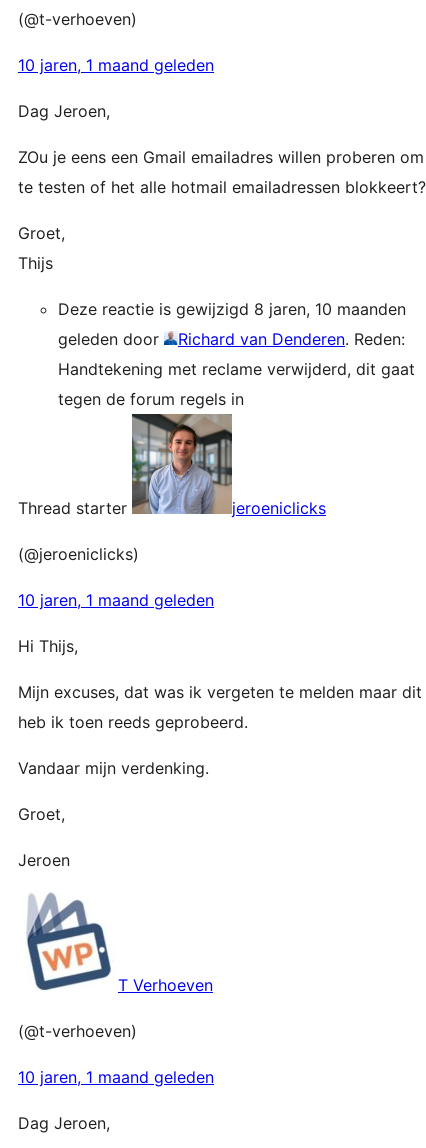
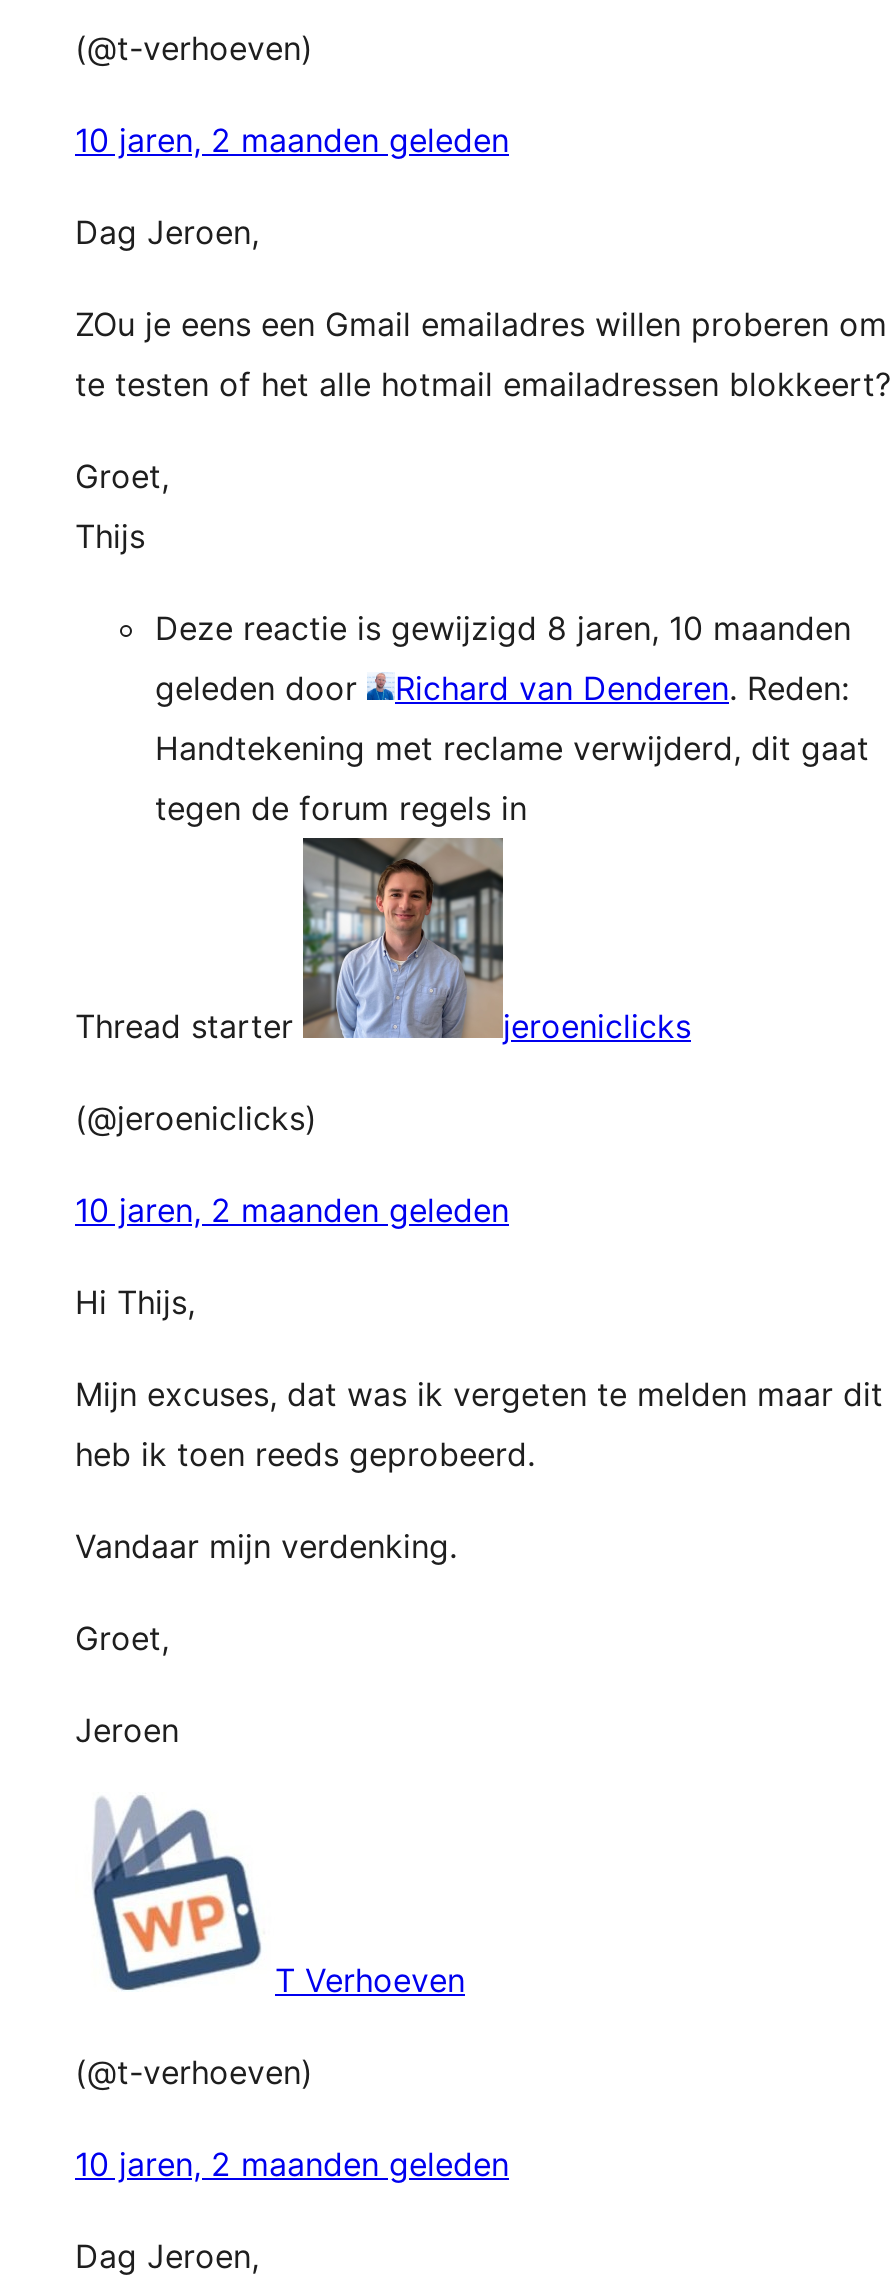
[18,55,214,75] 10 jaren, 1 maand geleden -> [75,120,509,160] 10 jaren, 2 maanden geleden
[18,590,214,610] 10 jaren, 1 maand geleden -> [75,1190,509,1230] 10 jaren, 2 maanden geleden
[18,1067,214,1087] 10 jaren, 1 maand geleden -> [75,2144,509,2184] 10 jaren, 2 maanden geleden

